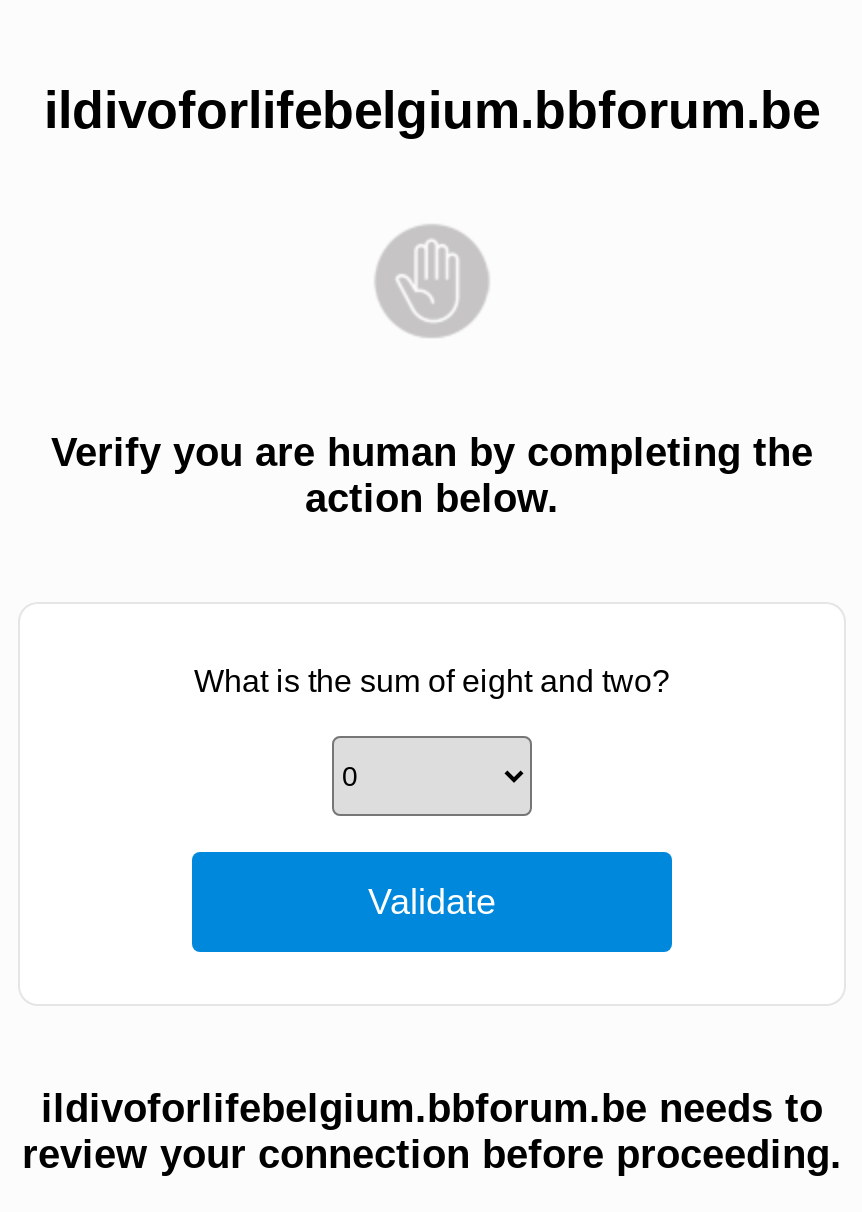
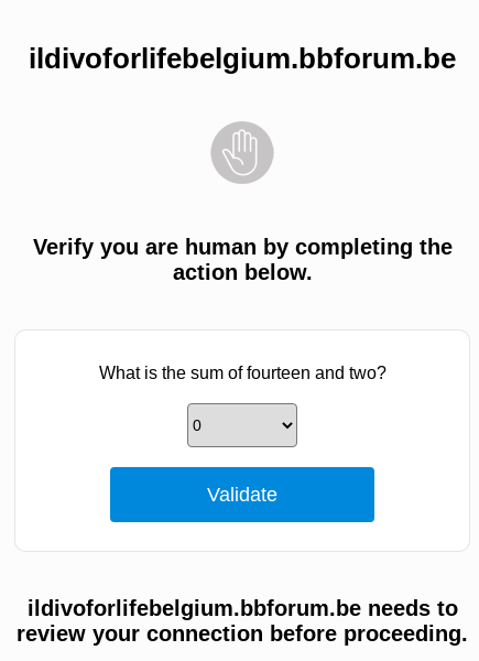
[194,664,670,698] What is the sum of eight and two? -> [99,364,386,382] What is the sum of fourteen and two?

